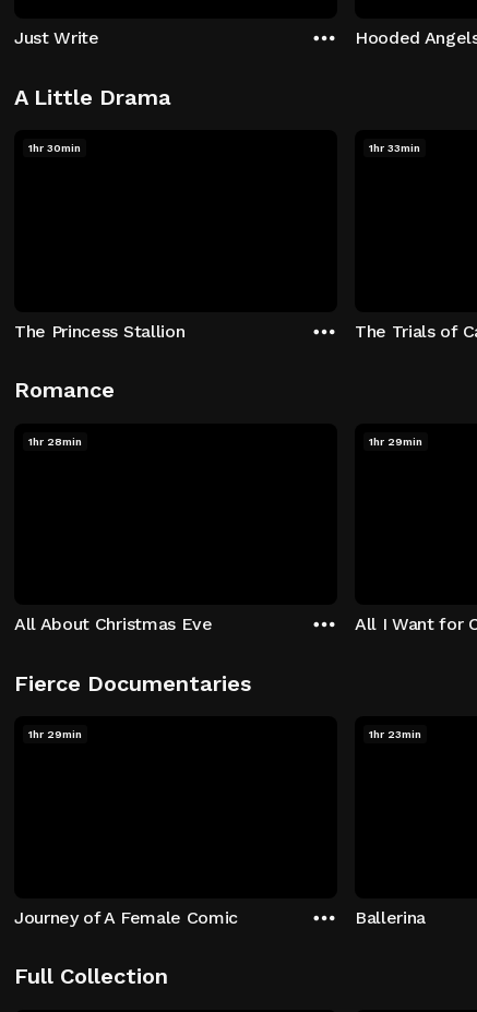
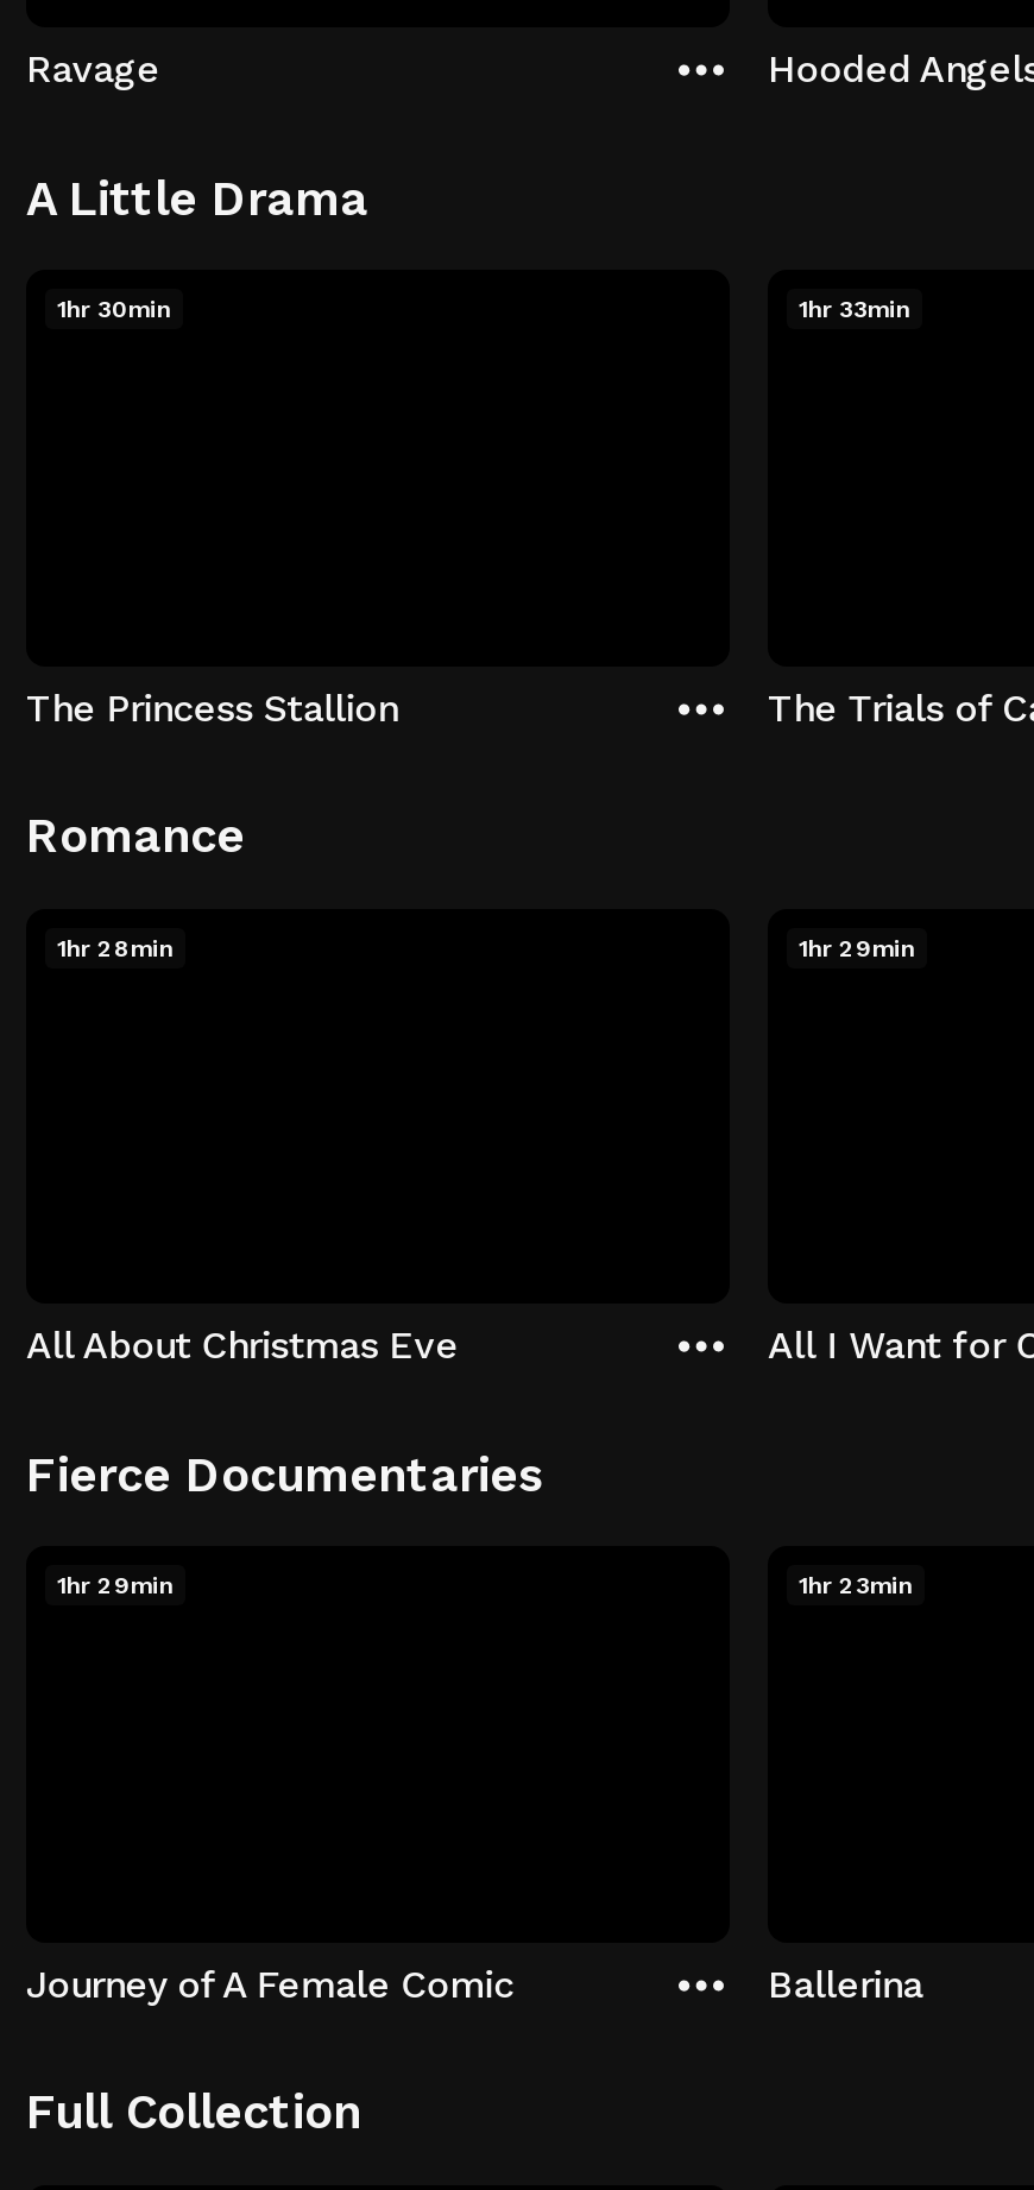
[14,27,99,48] Just Write -> [26,46,159,91] Ravage

